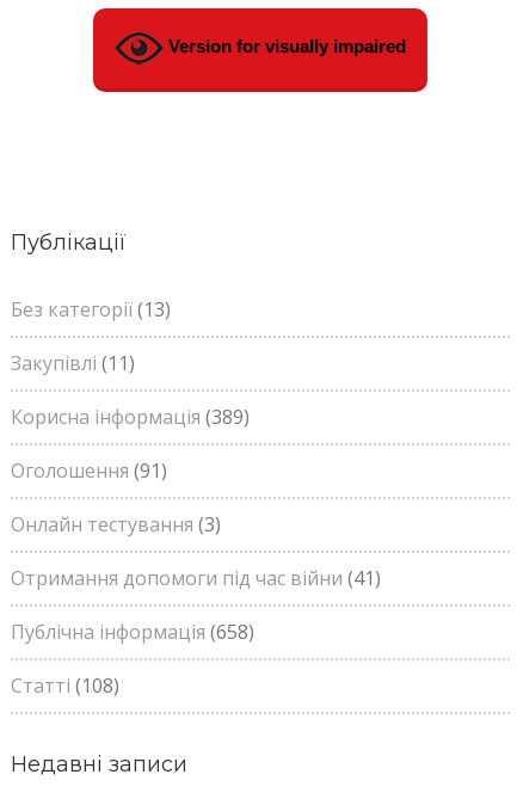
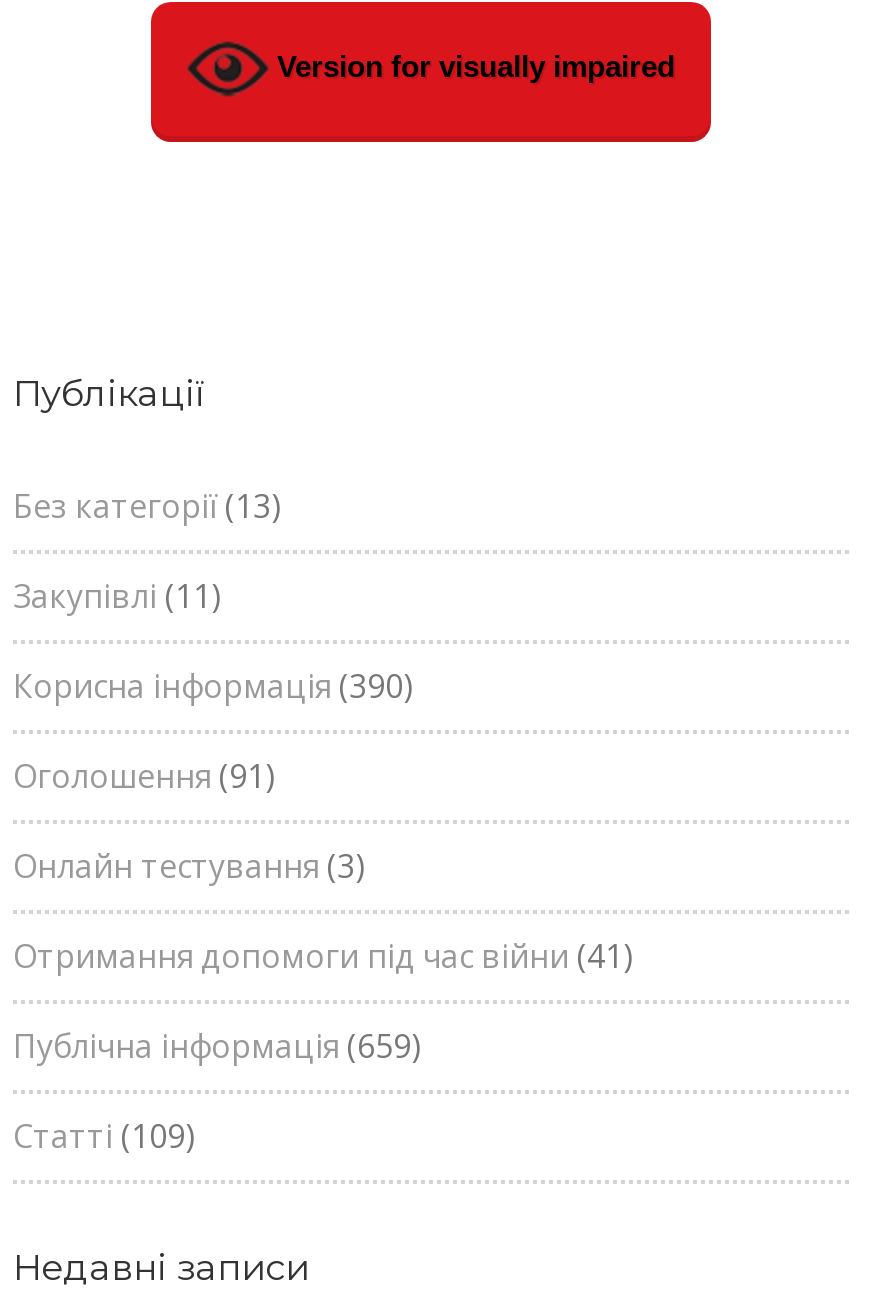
[11,404,250,430] Корисна інформація (389) -> [13,664,413,708] Корисна інформація (390)
[11,619,254,645] Публічна інформація (658) -> [13,1024,421,1068] Публічна інформація (659)
[11,672,119,699] Статті (108) -> [13,1114,195,1158] Статті (109)

